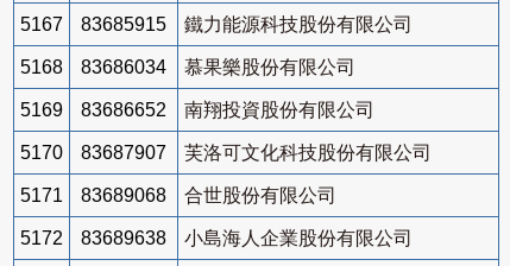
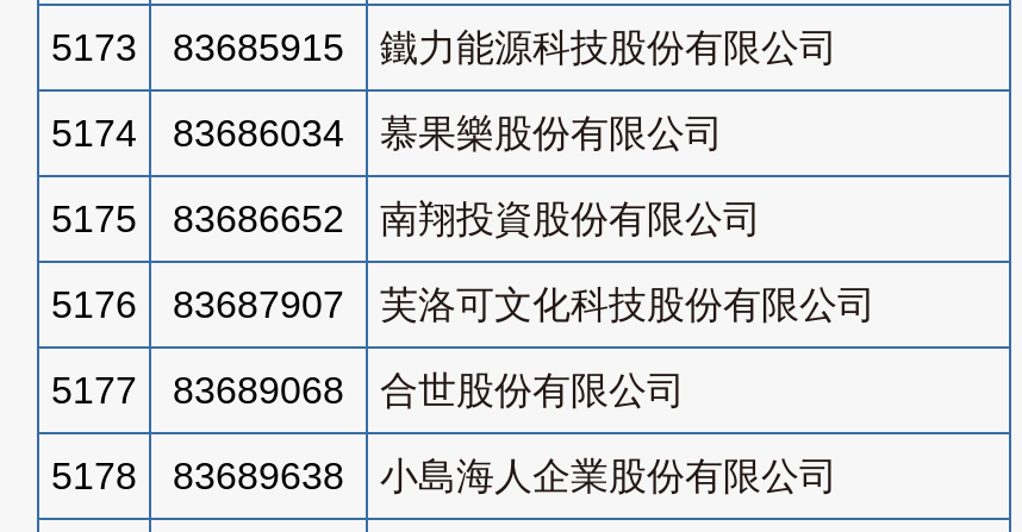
[20,14,413,34] 5167 83685915 鐵力能源科技股份有限公司 -> [51,27,837,68] 5173 83685915 鐵力能源科技股份有限公司
[20,57,355,77] 5168 83686034 慕果樂股份有限公司 -> [51,113,723,153] 5174 83686034 慕果樂股份有限公司
[20,100,374,120] 5169 83686652 南翔投資股份有限公司 -> [51,199,761,239] 5175 83686652 南翔投資股份有限公司
[20,142,432,163] 5170 83687907 芙洛可文化科技股份有限公司 -> [51,284,875,325] 5176 83687907 芙洛可文化科技股份有限公司
[20,185,336,205] 5171 83689068 合世股份有限公司 -> [51,370,685,410] 5177 83689068 合世股份有限公司
[20,228,413,248] 5172 83689638 小島海人企業股份有限公司 -> [51,456,837,496] 5178 83689638 小島海人企業股份有限公司

